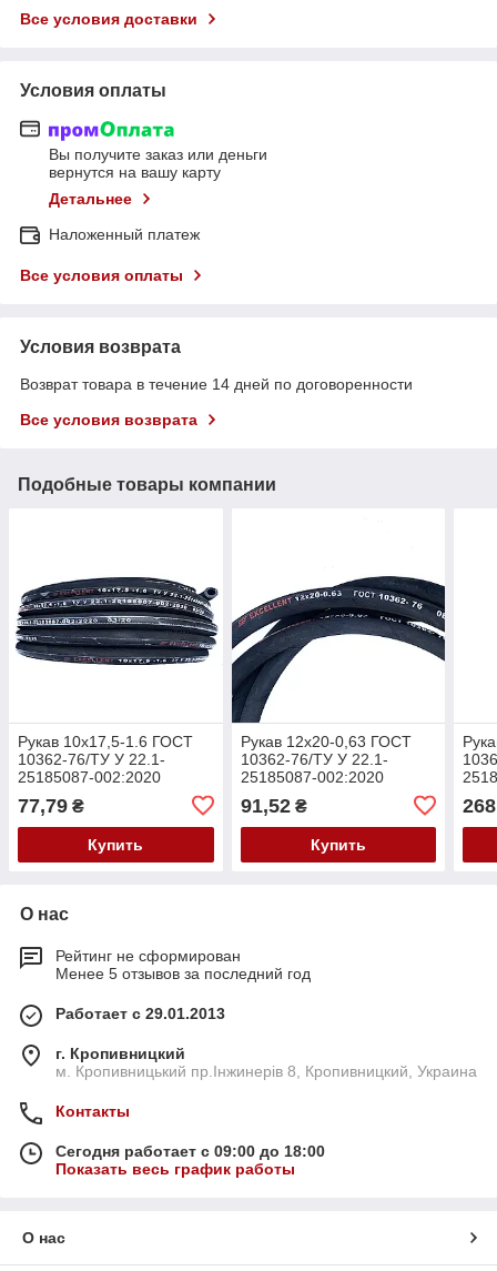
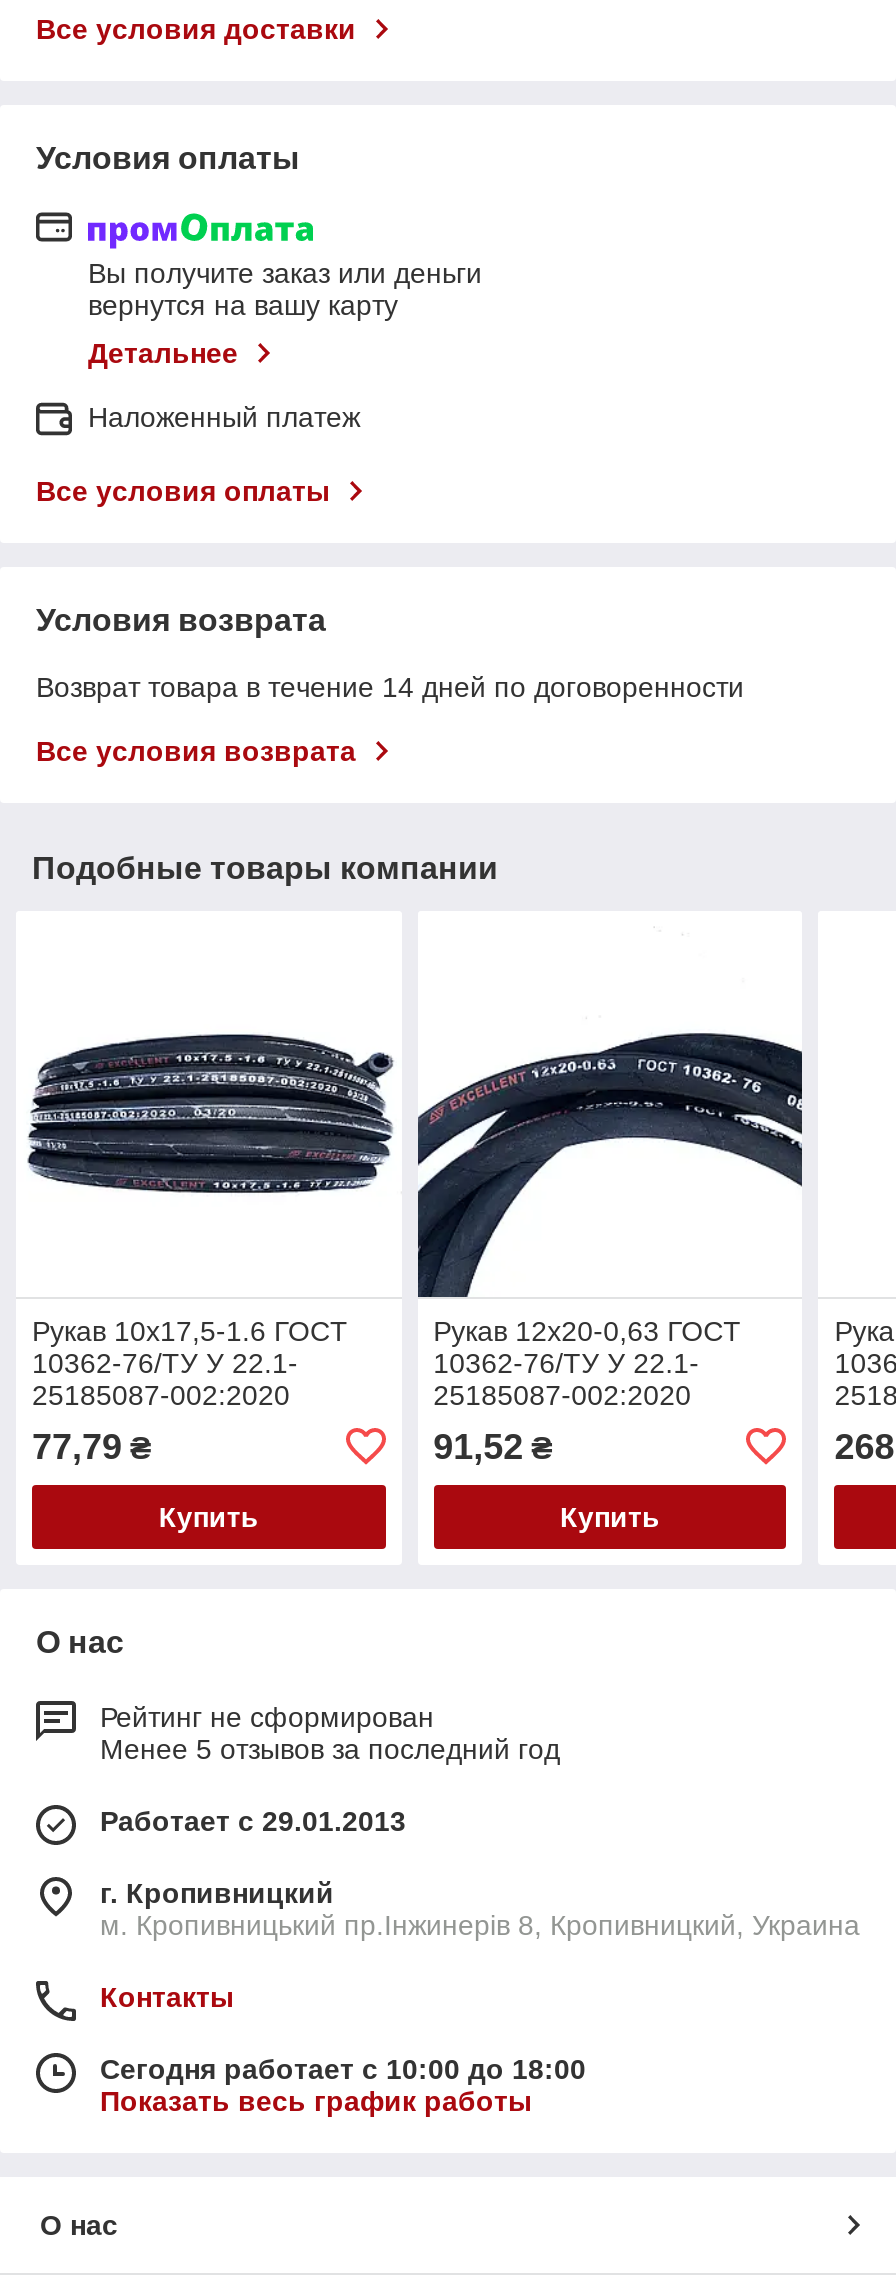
[55,1142,325,1160] Сегодня работает с 09:00 до 18:00 -> [100,2053,586,2085] Сегодня работает с 10:00 до 18:00

